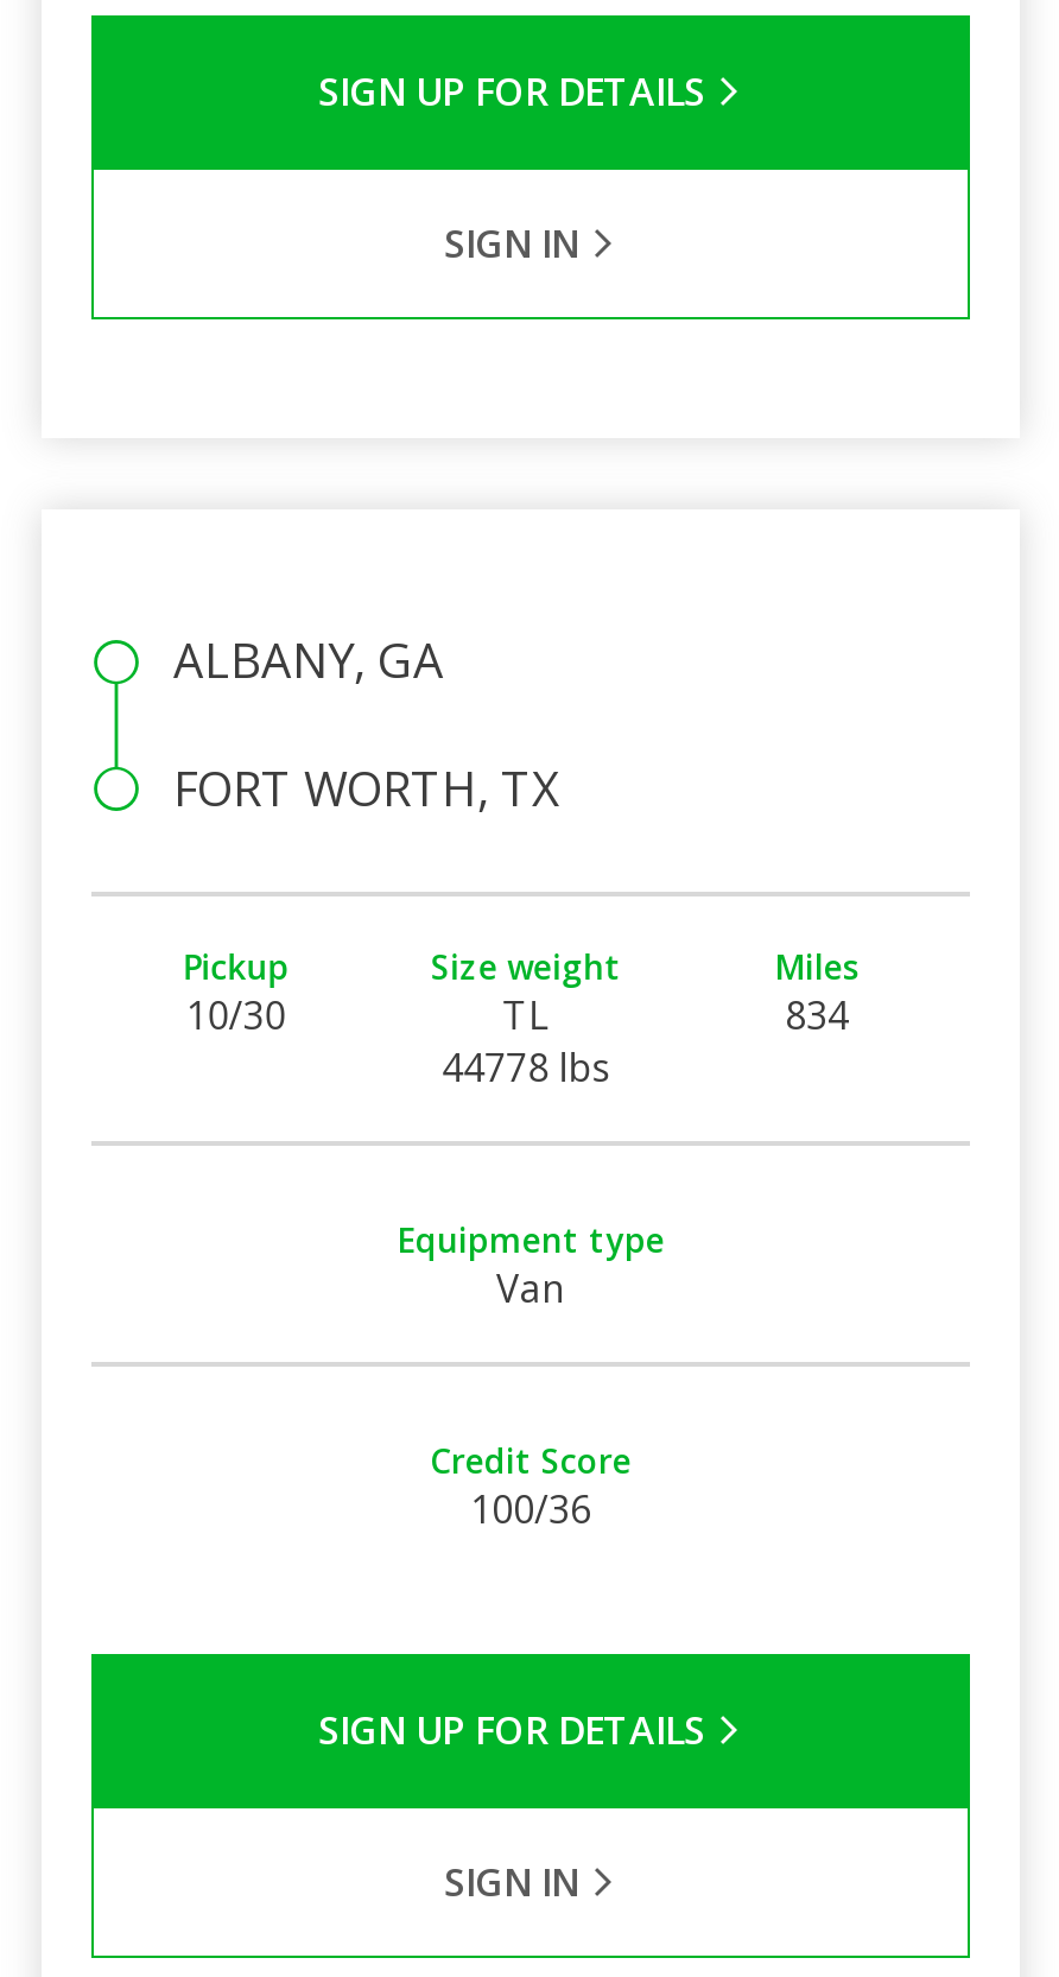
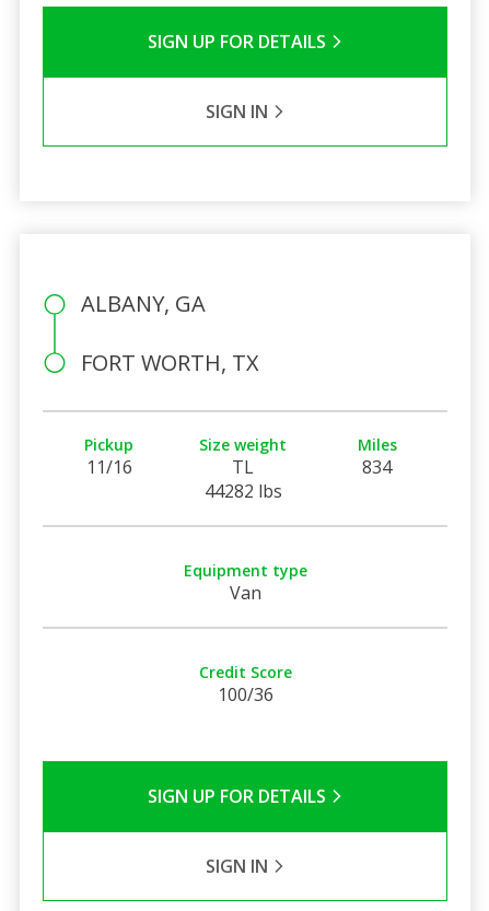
[186,989,285,1041] 10/30 -> [86,455,132,479] 11/16
[442,1041,610,1093] 44778 lbs -> [204,479,282,503] 44282 lbs

